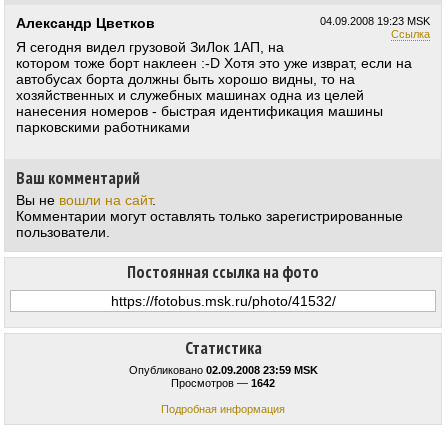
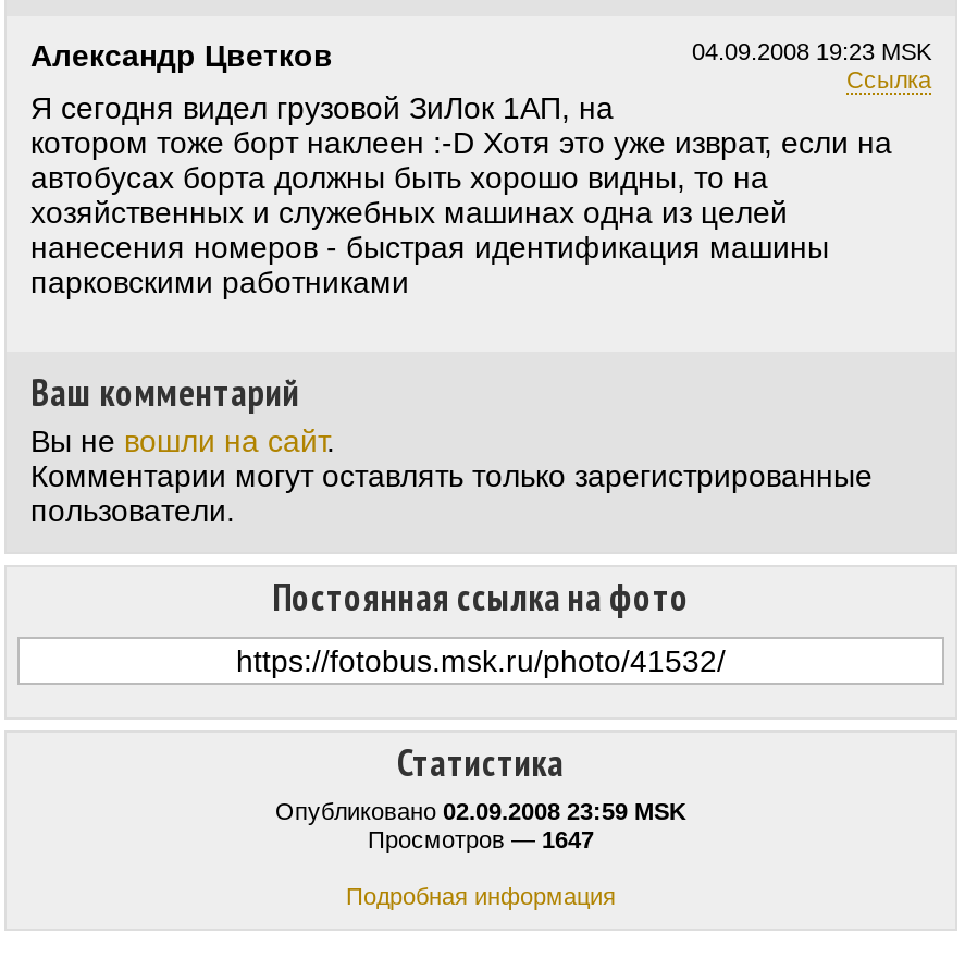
[171,377,275,389] Просмотров — 1642 -> [368,826,594,853] Просмотров — 1647

